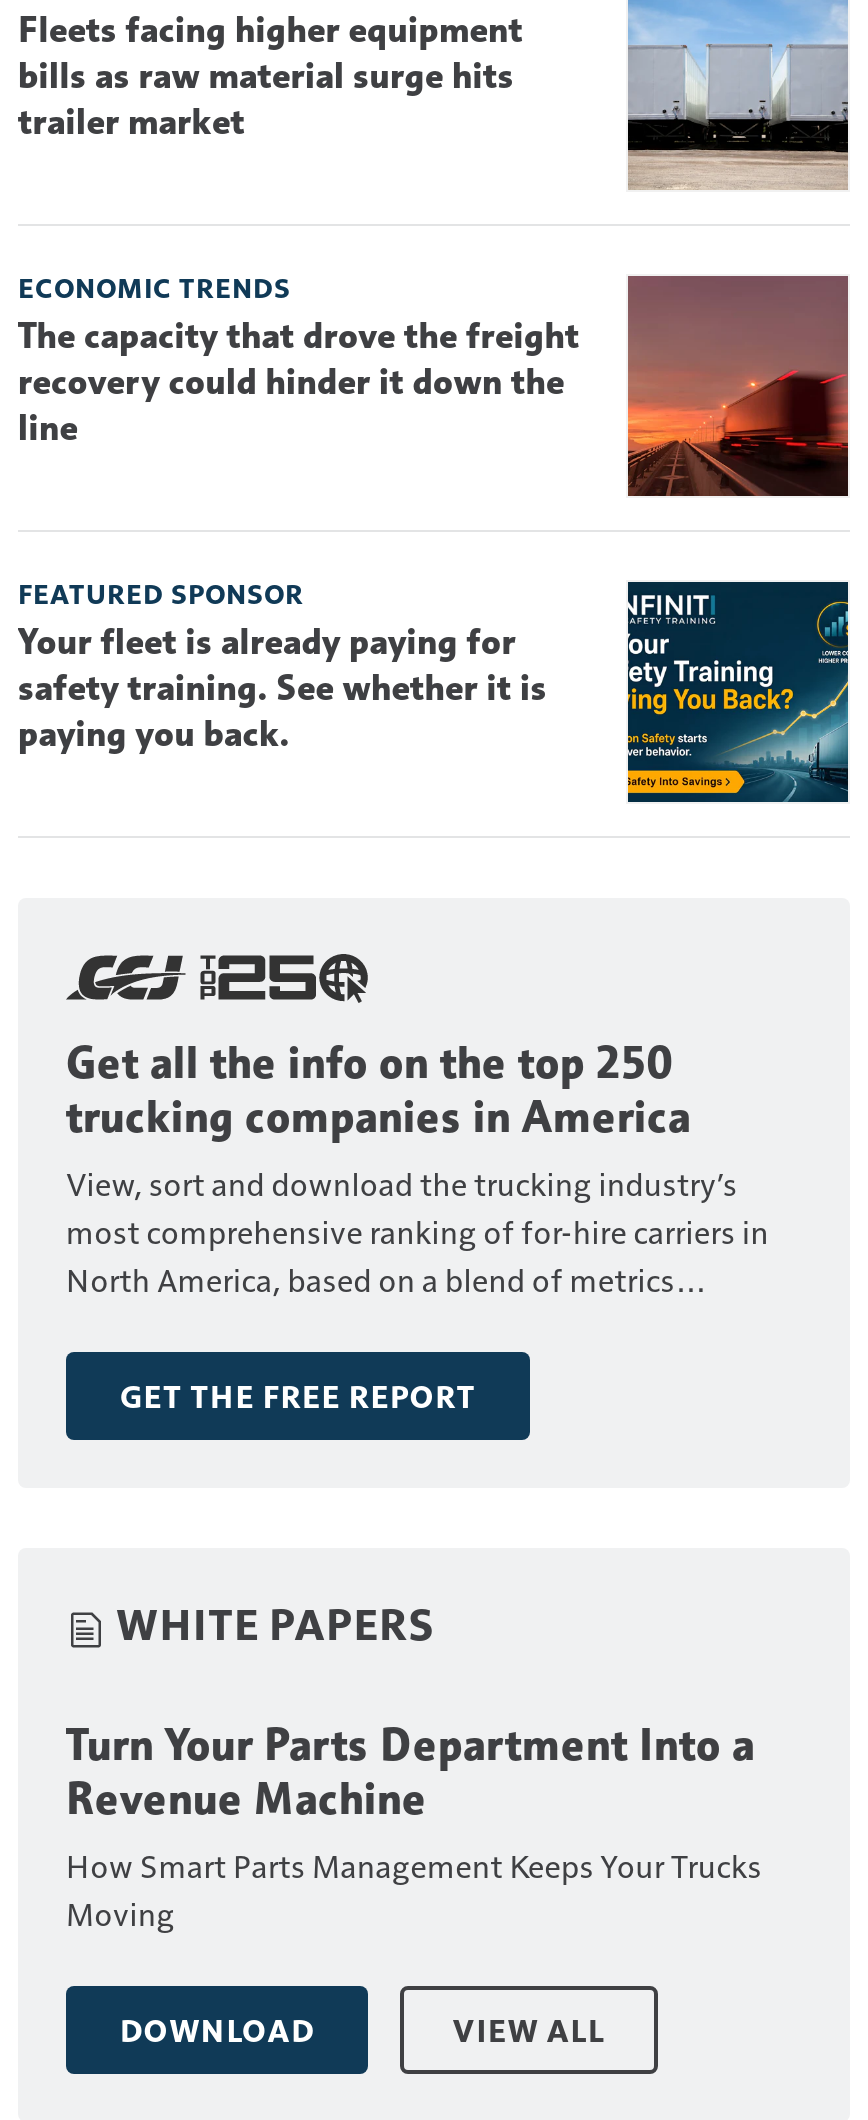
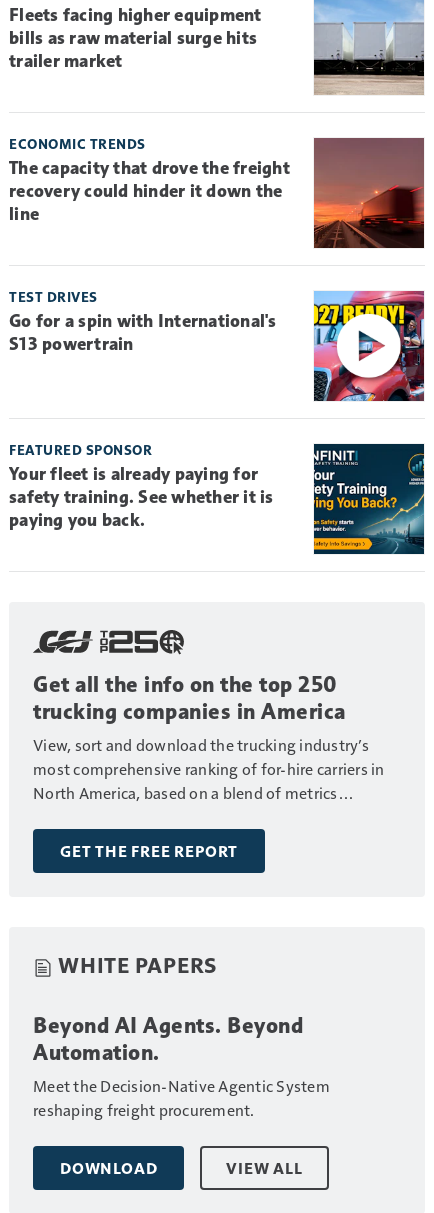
none -> [9,288,425,402] [image] | TEST DRIVES | Go for a spin with International's | S13 powertrain
[66,1718,762,1934] Turn Your Parts Department Into a | Revenue Machine | How Smart Parts Management Keeps Your Trucks | Moving -> [33,1012,330,1120] Beyond AI Agents. Beyond | Automation. | Meet the Decision-Native Agentic System | reshaping freight procurement.

